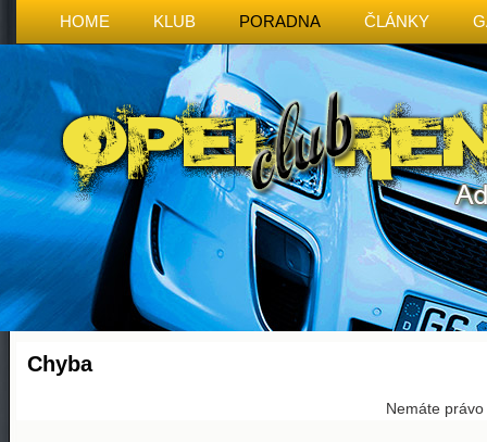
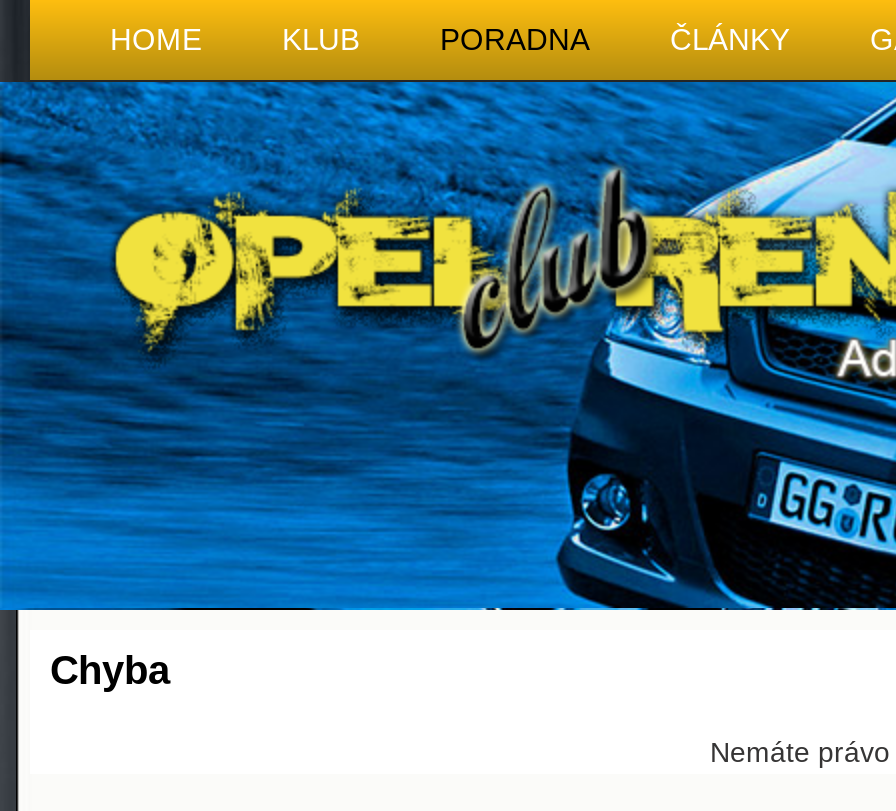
[3,43,484,331] [image] -> [6,80,890,610] [image]

